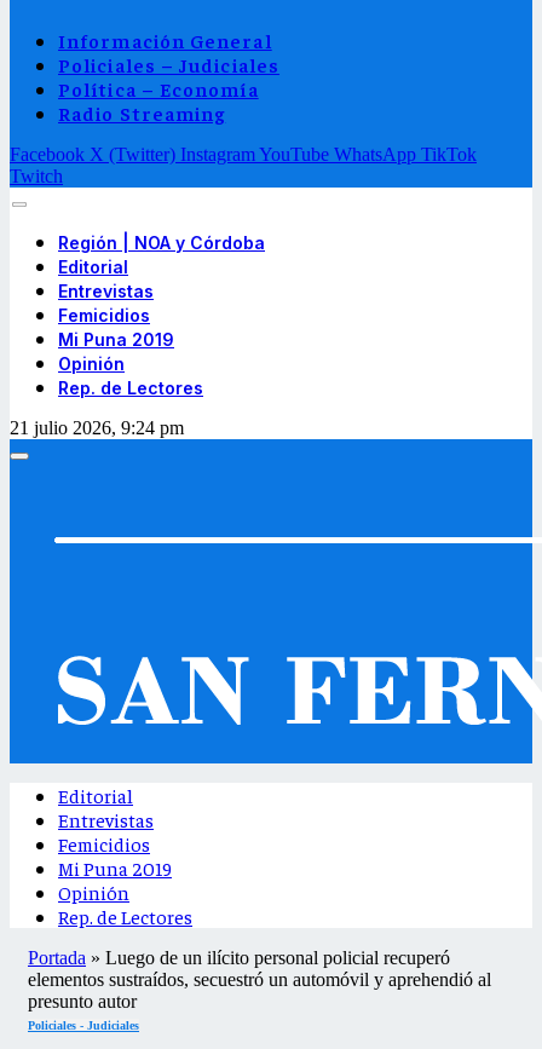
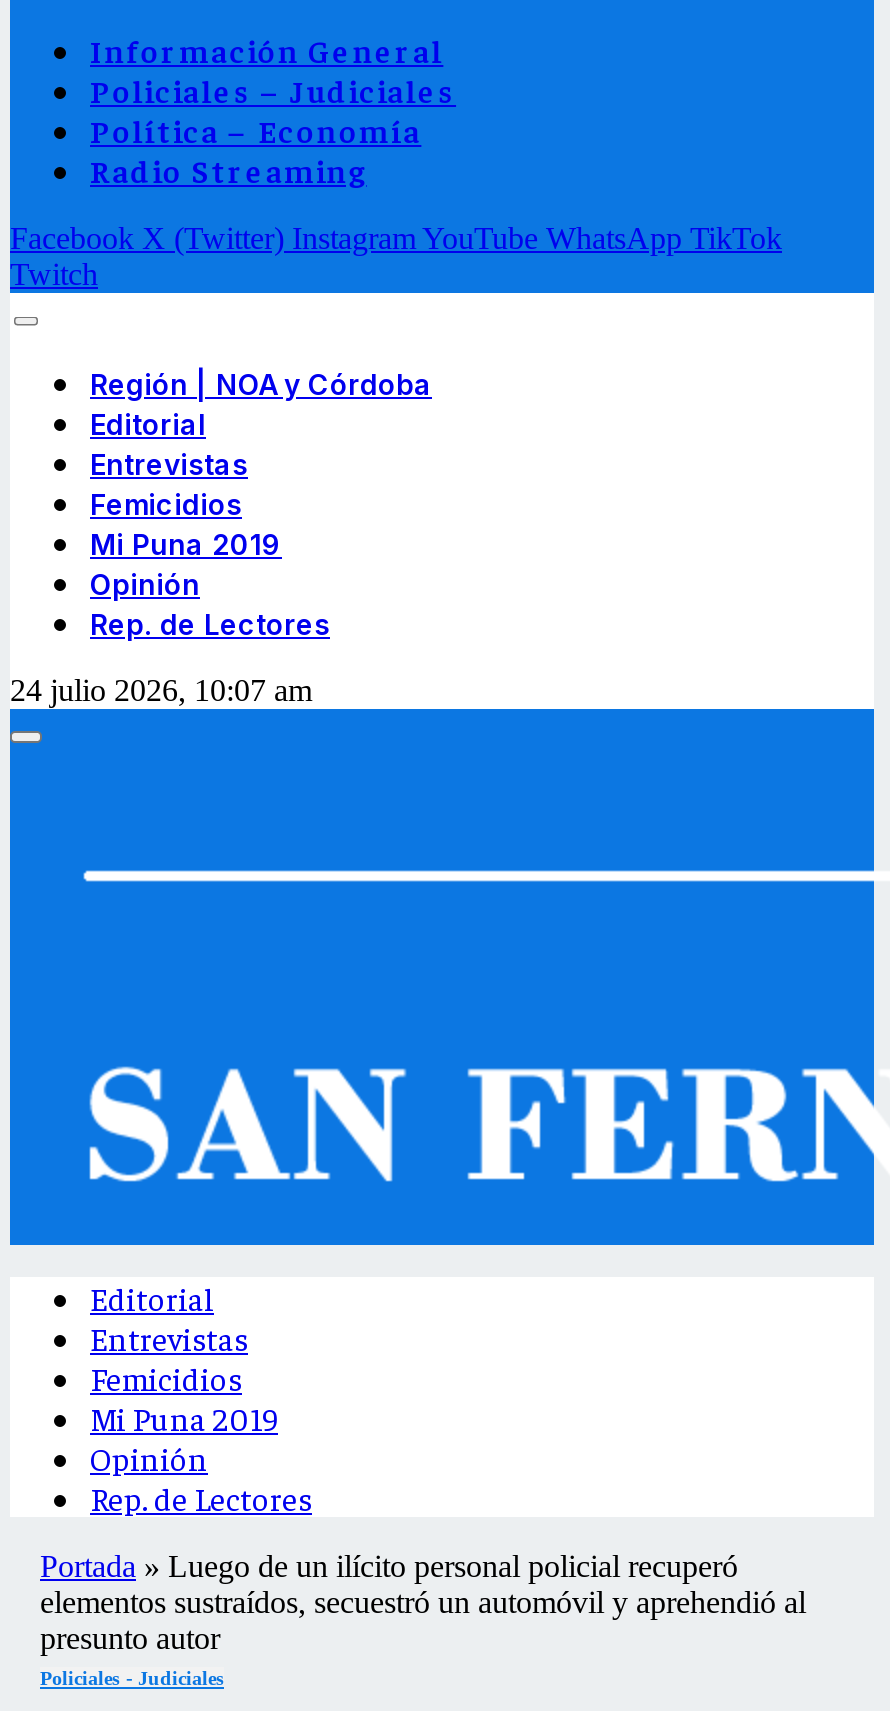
[10,417,184,438] 21 julio 2026, 9:24 pm -> [10,672,312,706] 24 julio 2026, 10:07 am

